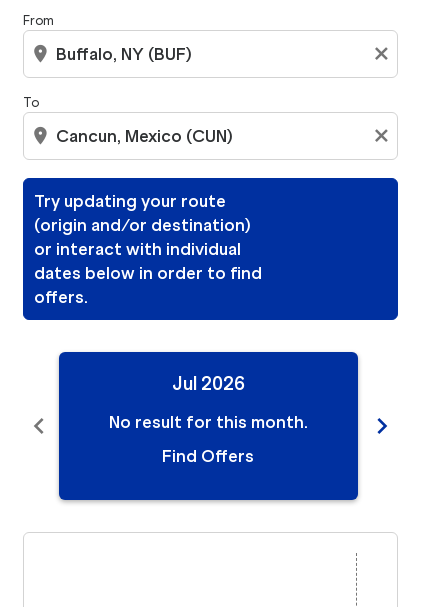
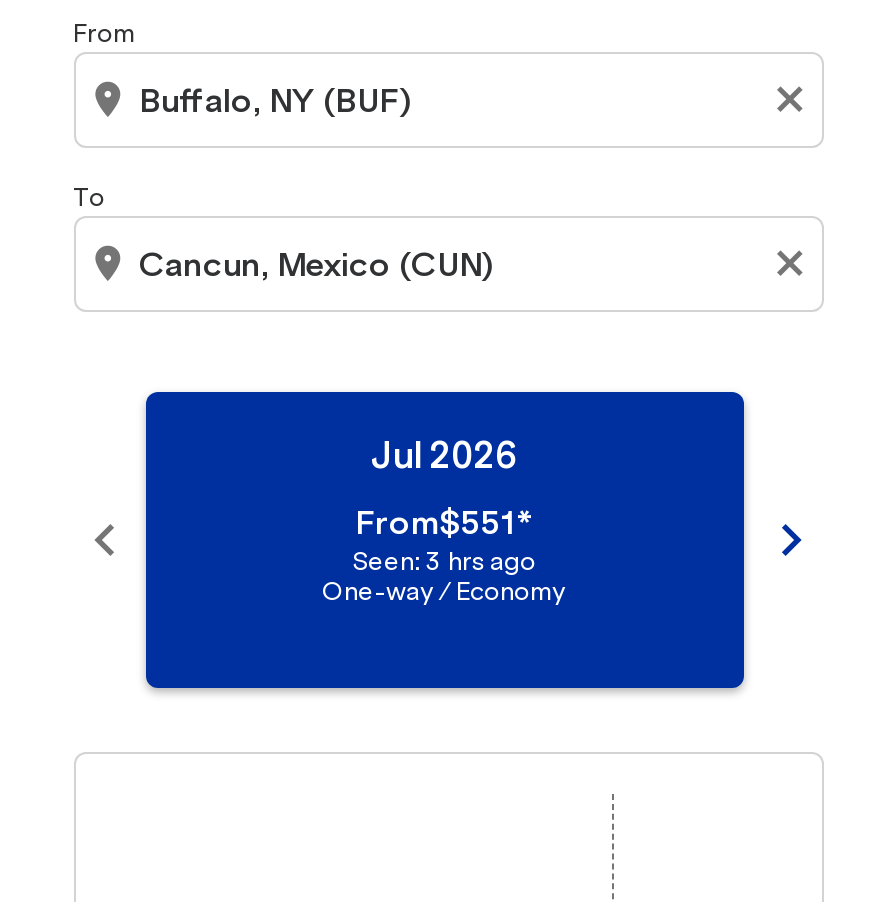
[22,177,399,321] [image] | Try updating your route | (origin and/or destination) | or interact with individual | dates below in order to find | offers. -> none
[108,412,307,466] No result for this month. | Find Offers -> [322,502,566,606] From$551* | Seen: 3 hrs ago | One-way / Economy

